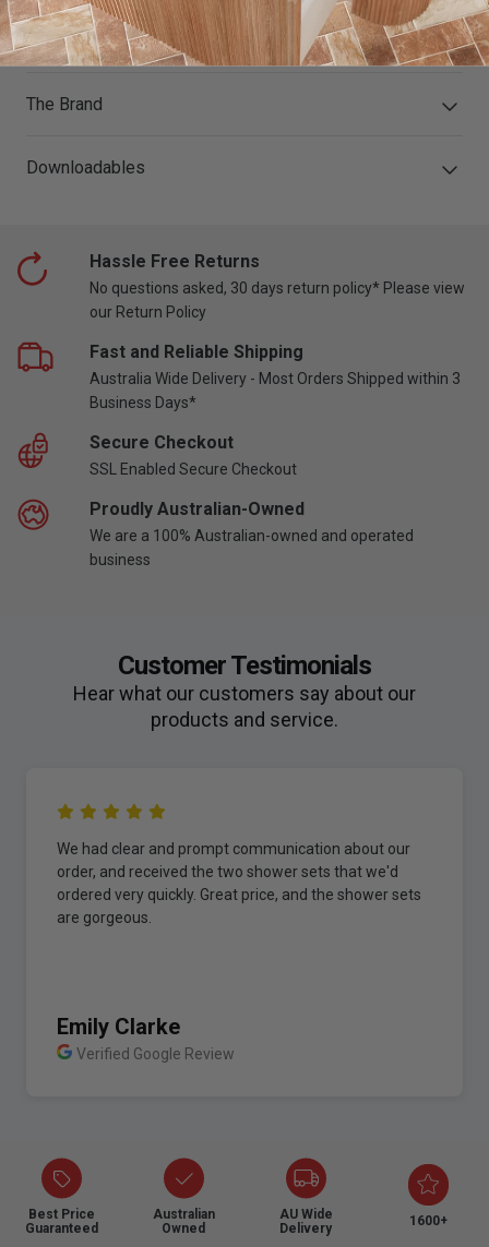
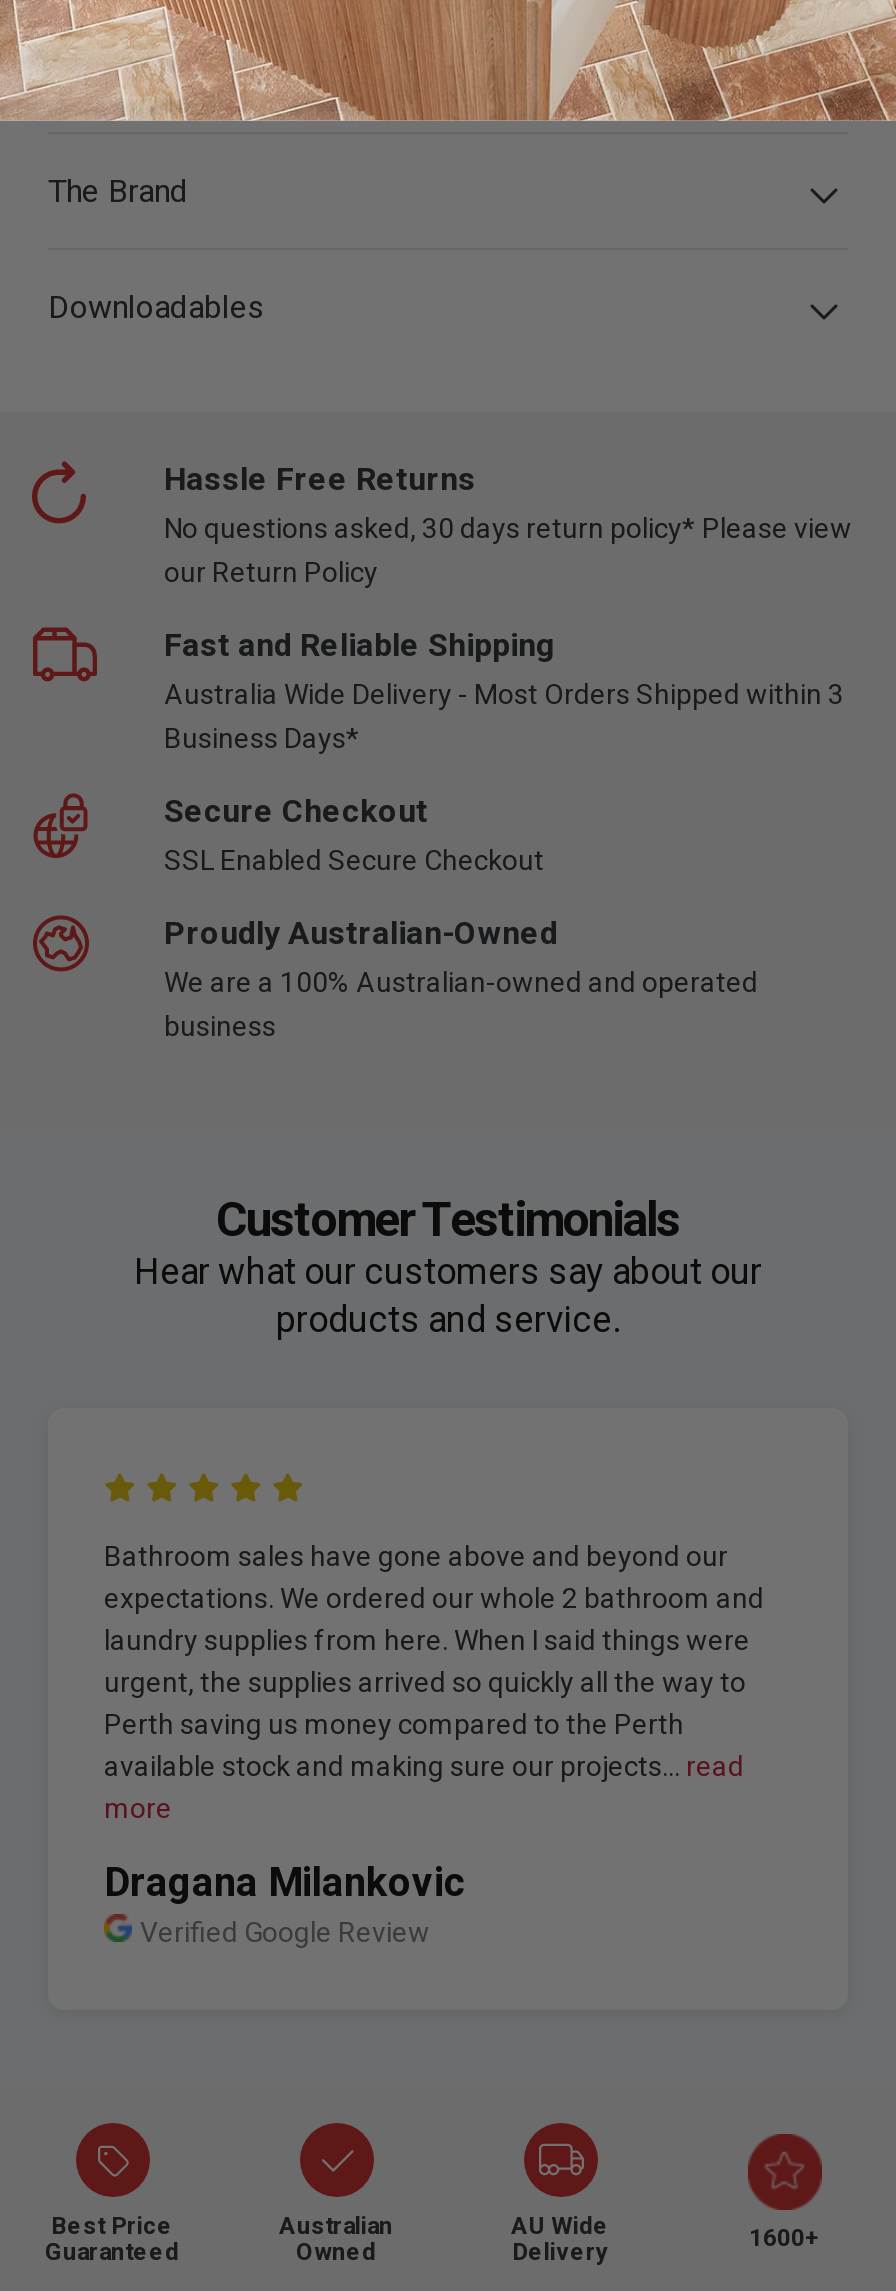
[57,840,421,926] We had clear and prompt communication about our | order, and received the two shower sets that we'd | ordered very quickly. Great price, and the shower sets | are gorgeous. -> [104,1540,764,1824] Bathroom sales have gone above and beyond our | expectations. We ordered our whole 2 bathroom and | laundry supplies from here. When I said things were | urgent, the supplies arrived so quickly all the way to | Perth saving us money compared to the Perth | available stock and making sure our projects... read | more
[57,1014,180,1040] Emily Clarke -> [104,1858,466,1906] Dragana Milankovic

